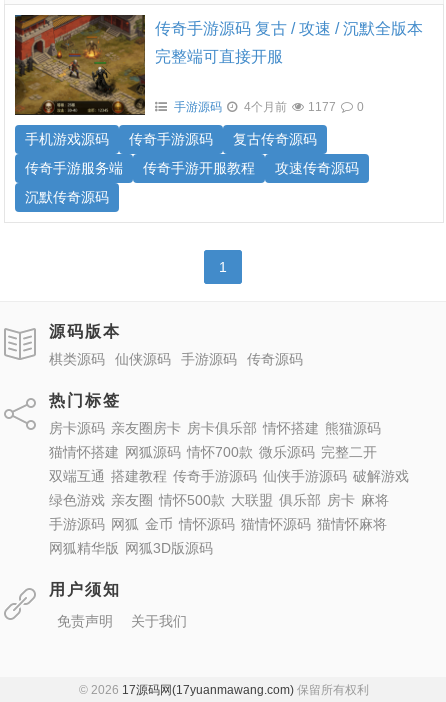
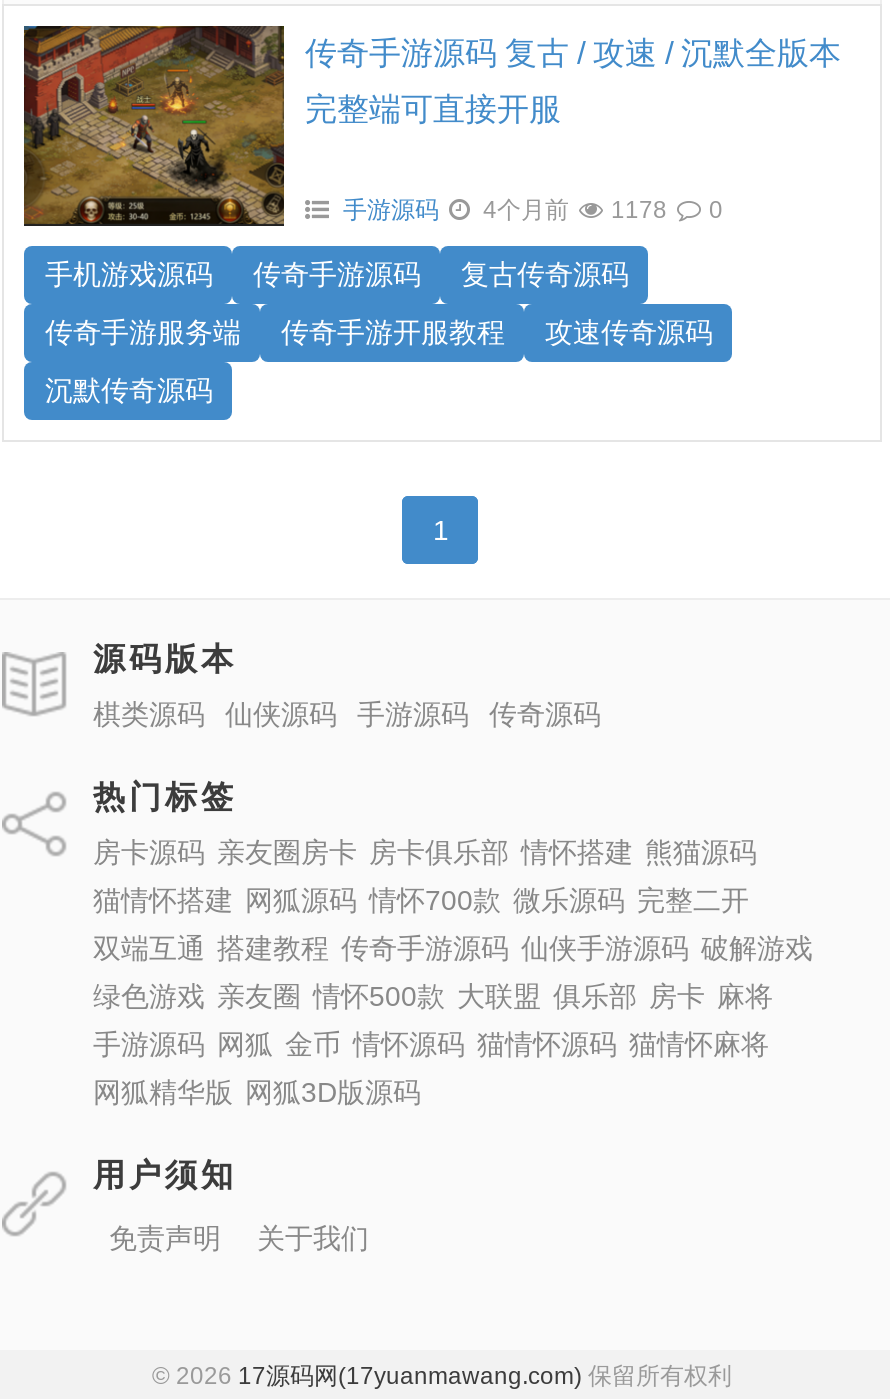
[174,100,364,114] 手游源码 4个月前 1177 0 -> [343,196,723,224] 手游源码 4个月前 1178 0

